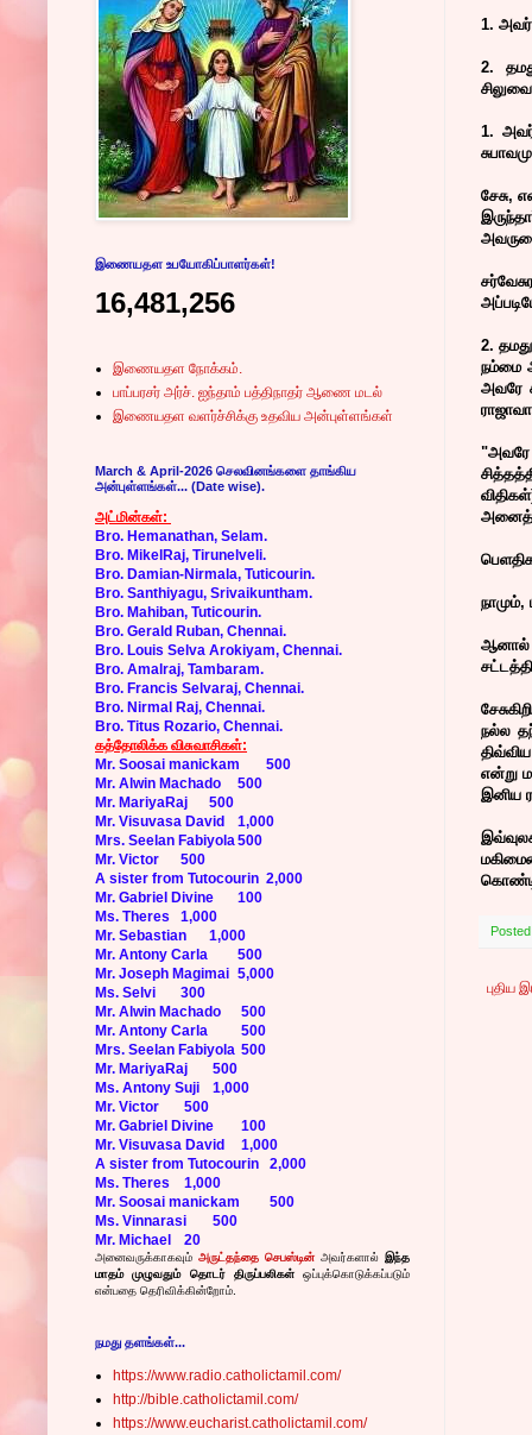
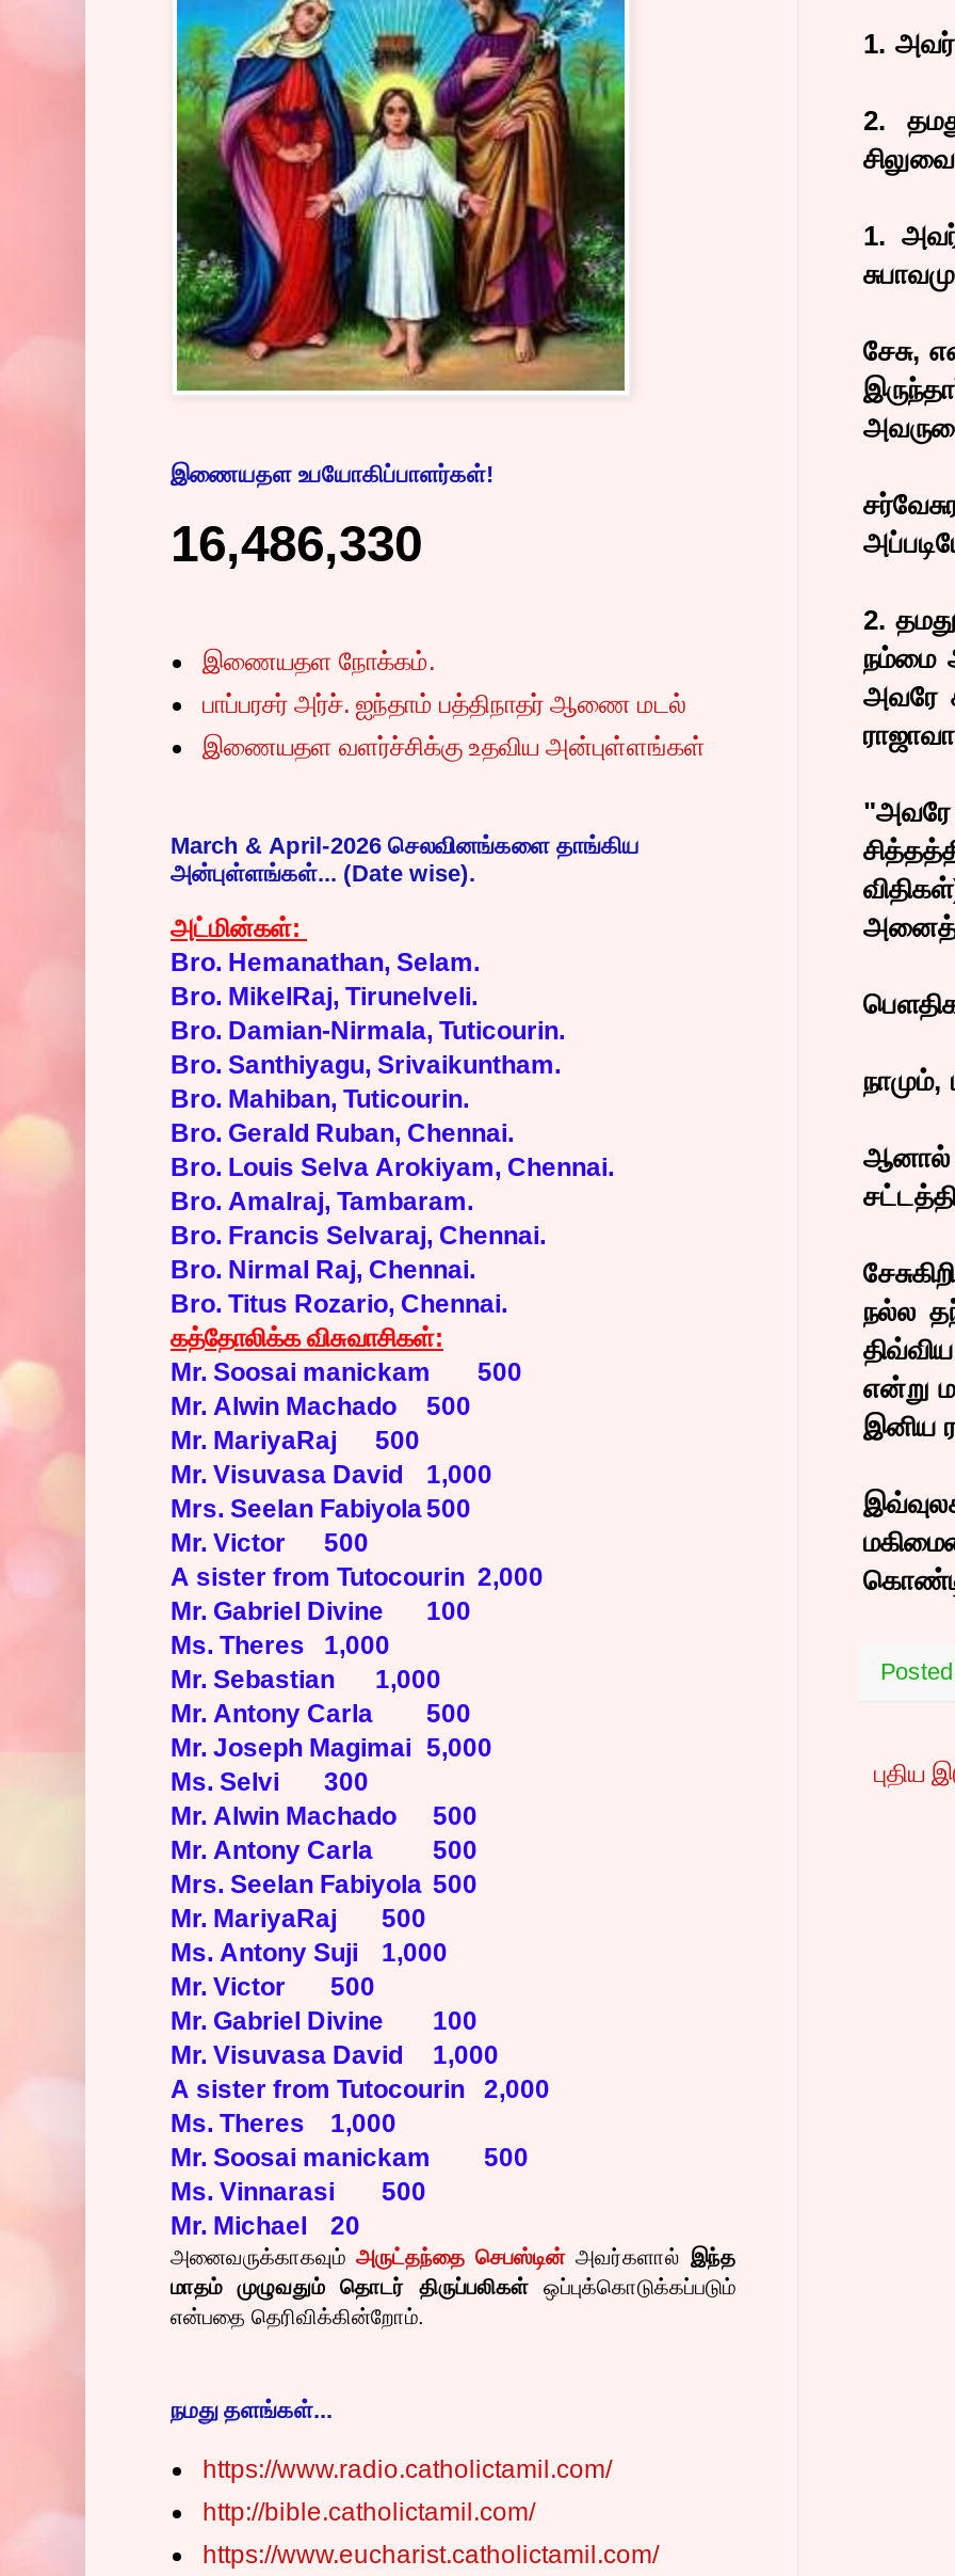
[95,286,235,318] 16,481,256 -> [171,513,422,571] 16,486,330

